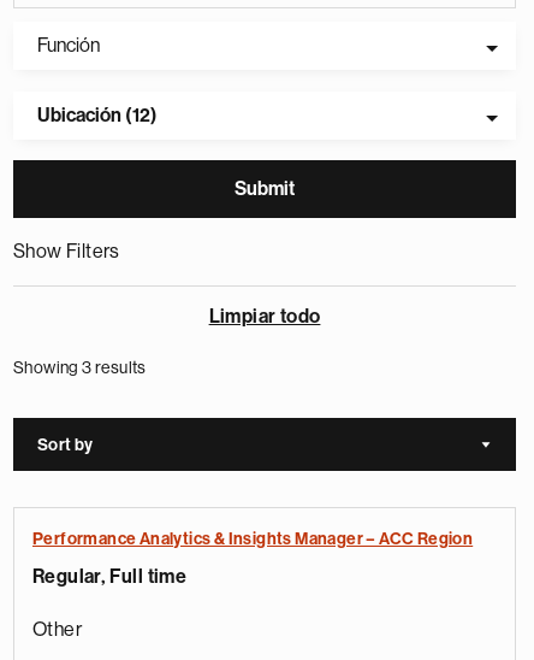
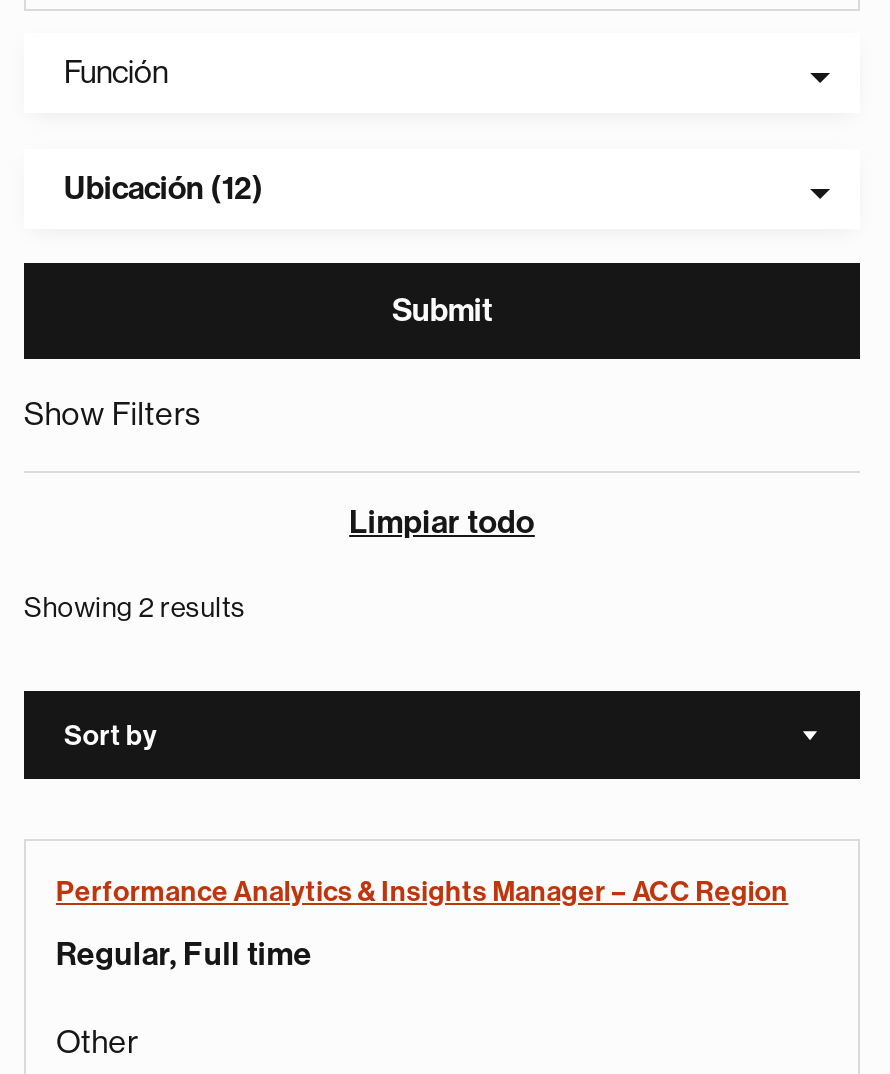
[13,359,146,376] Showing 3 results -> [24,593,246,621] Showing 2 results

